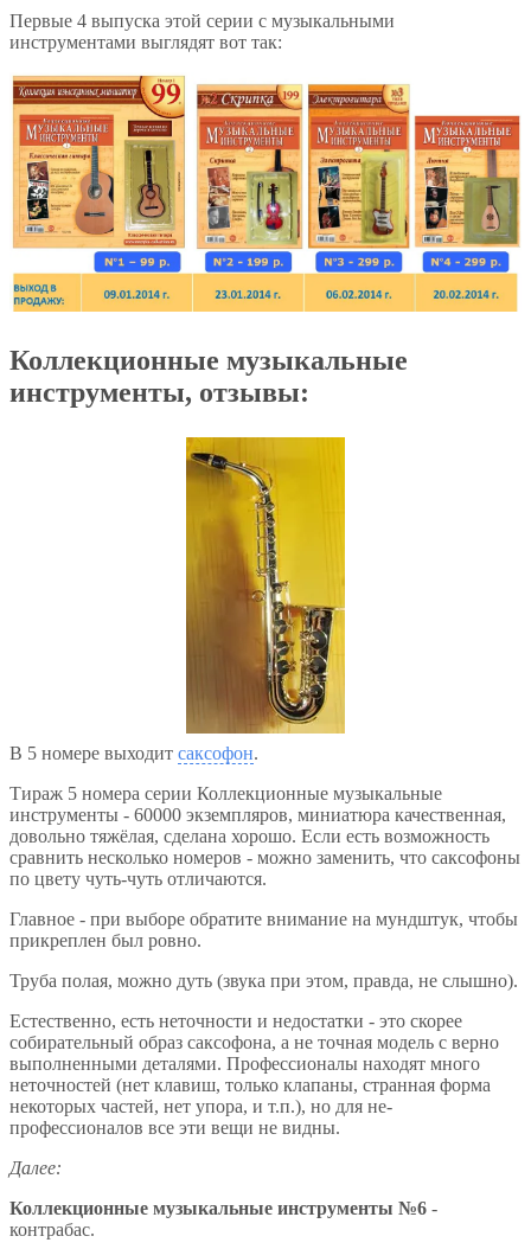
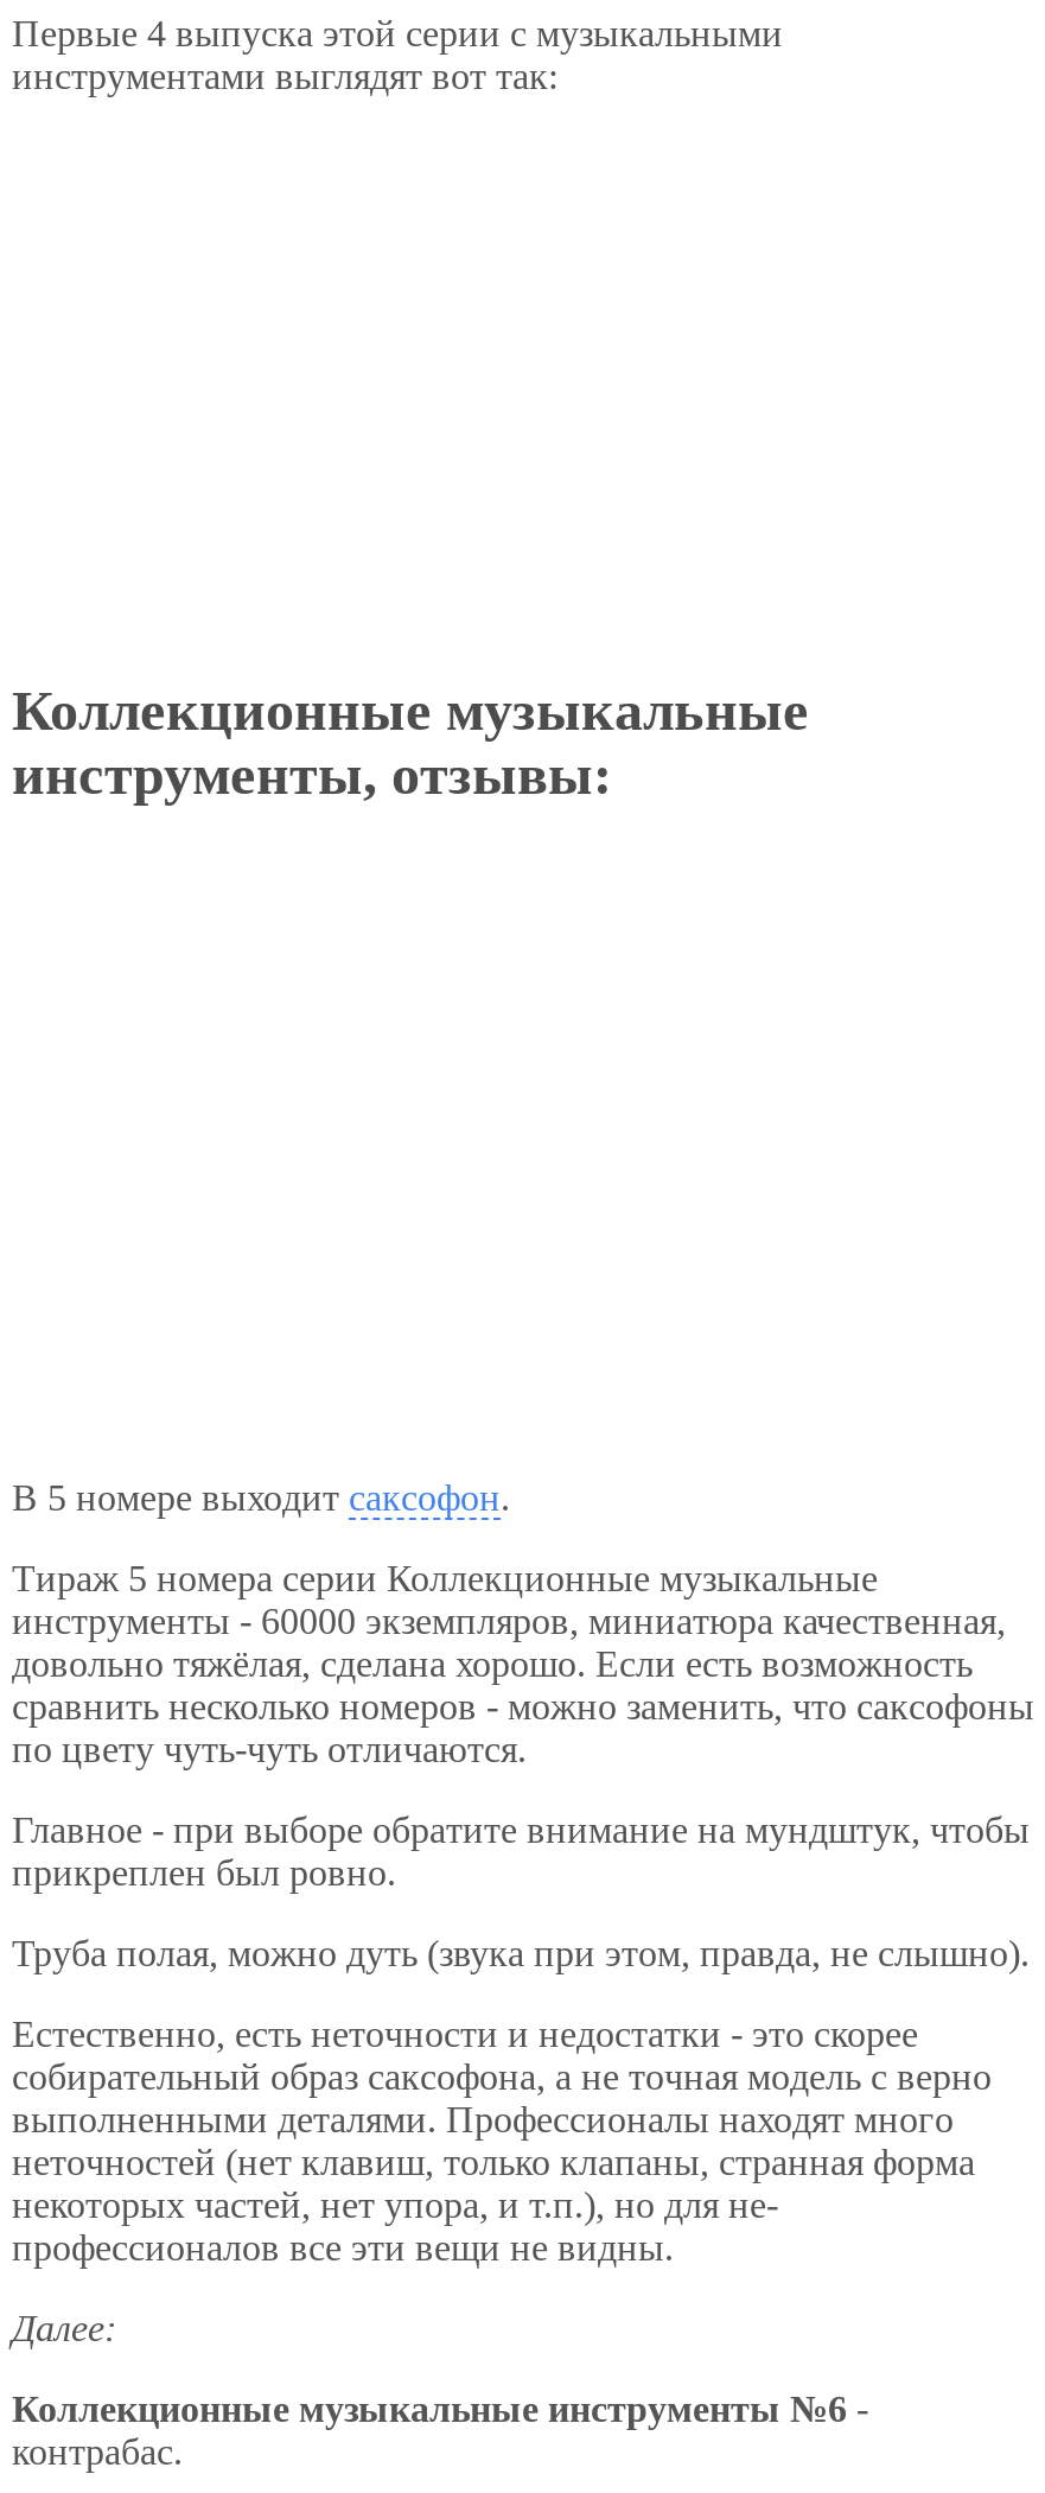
[12,75,522,313] [image] -> none
[185,436,346,735] [image] -> none

